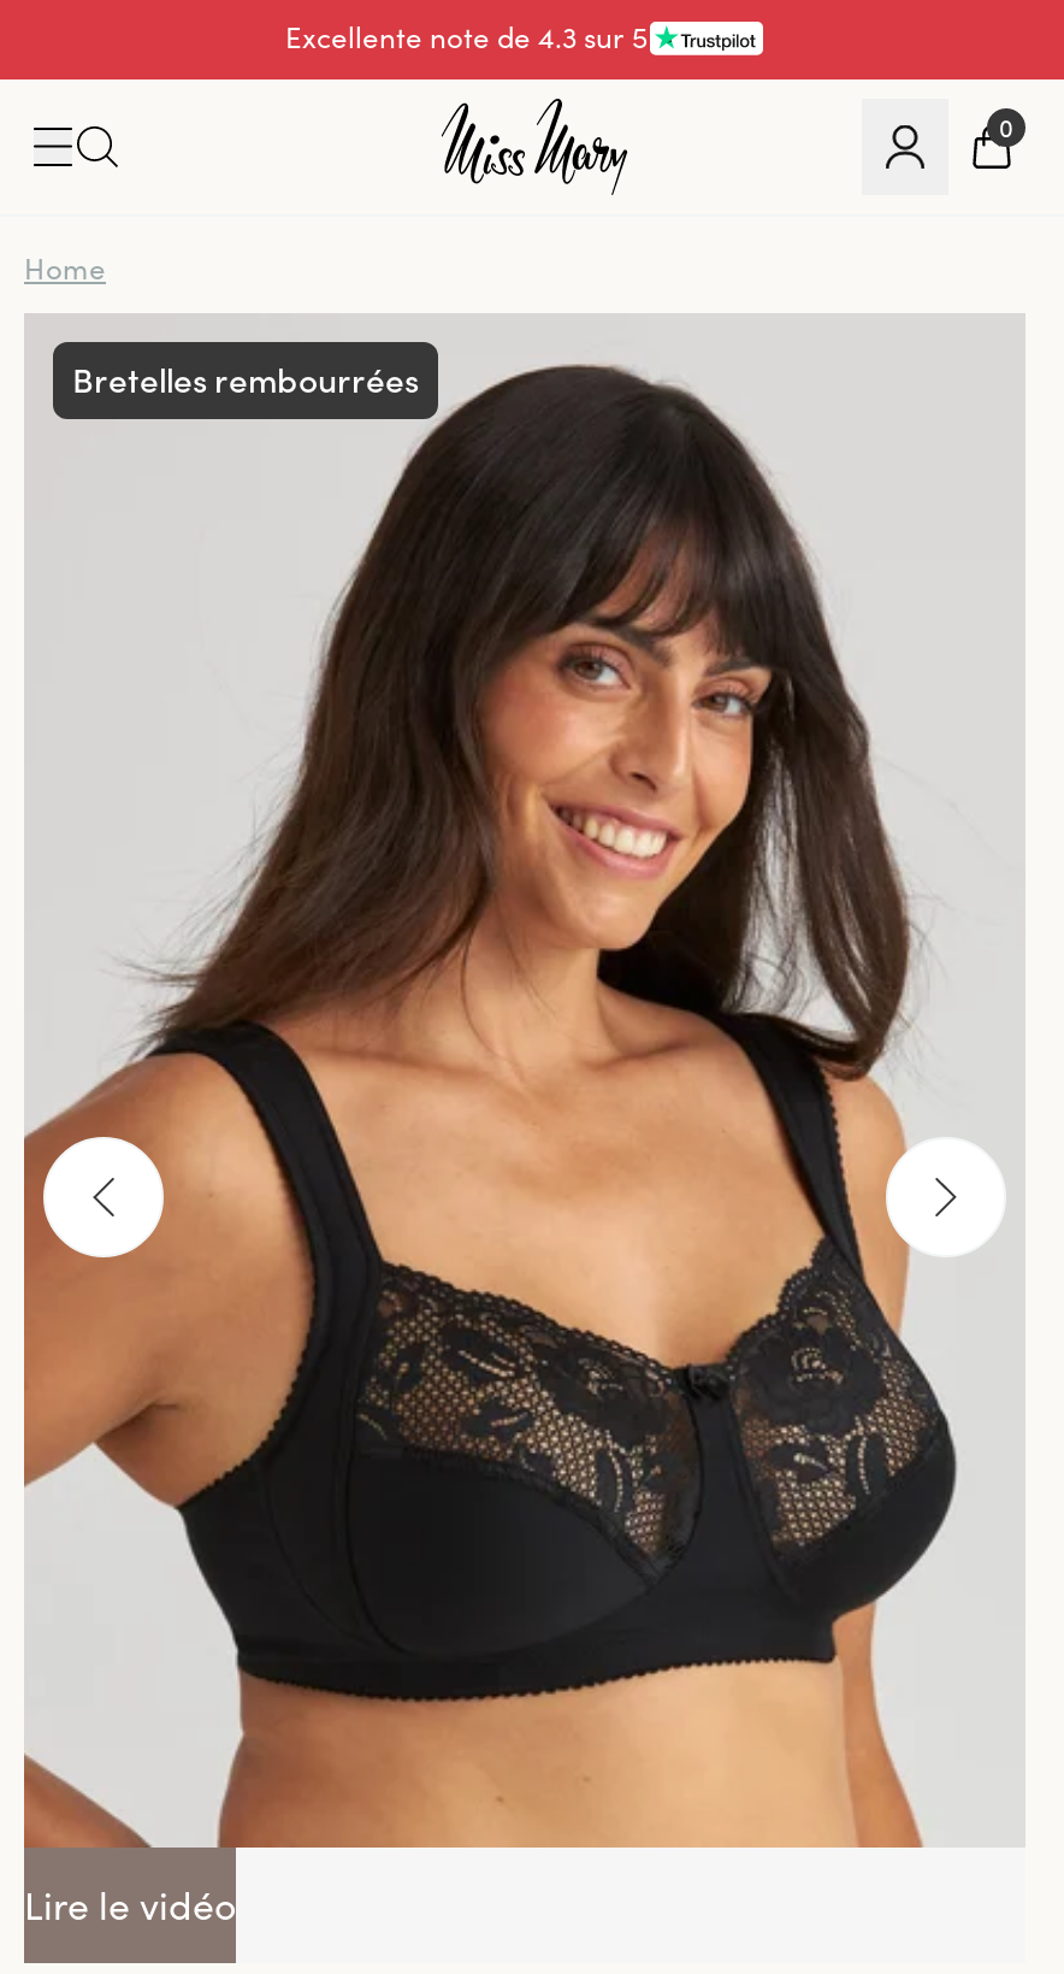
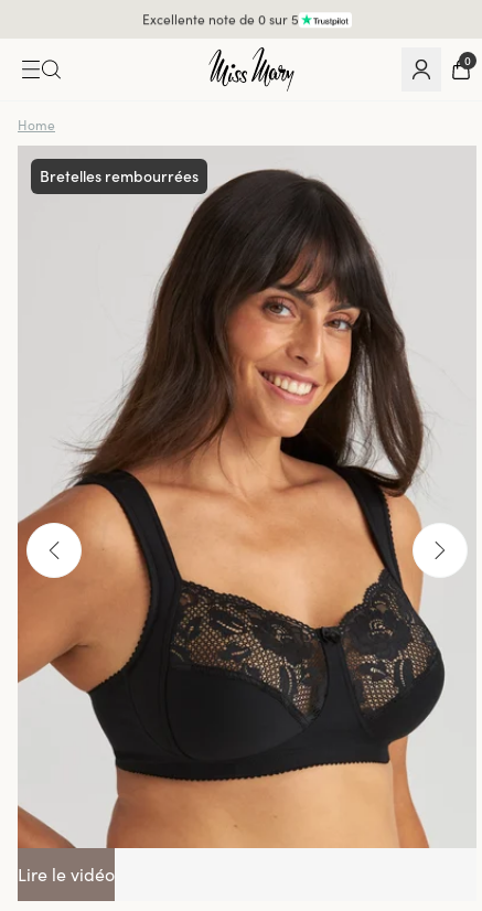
[285,19,649,55] Excellente note de 4.3 sur 5 -> [142,11,299,28] Excellente note de 0 sur 5

